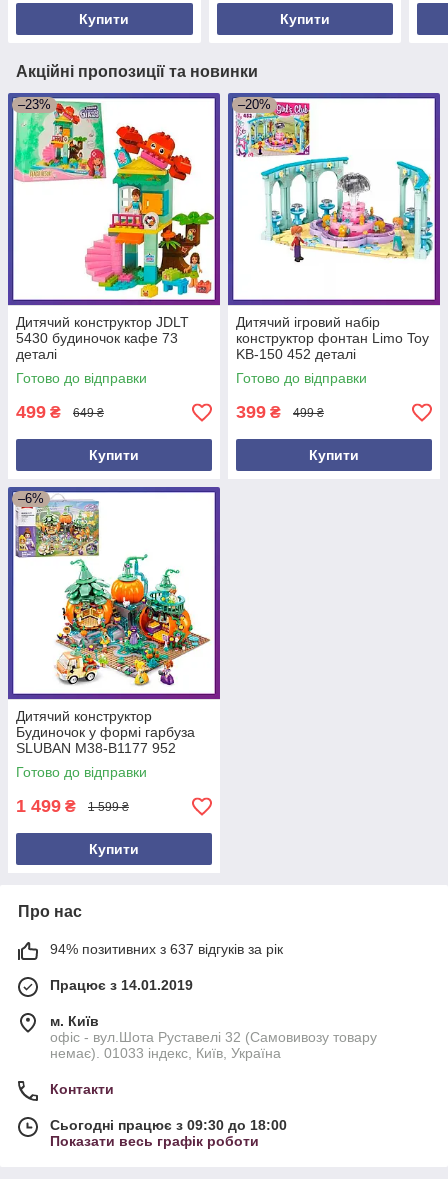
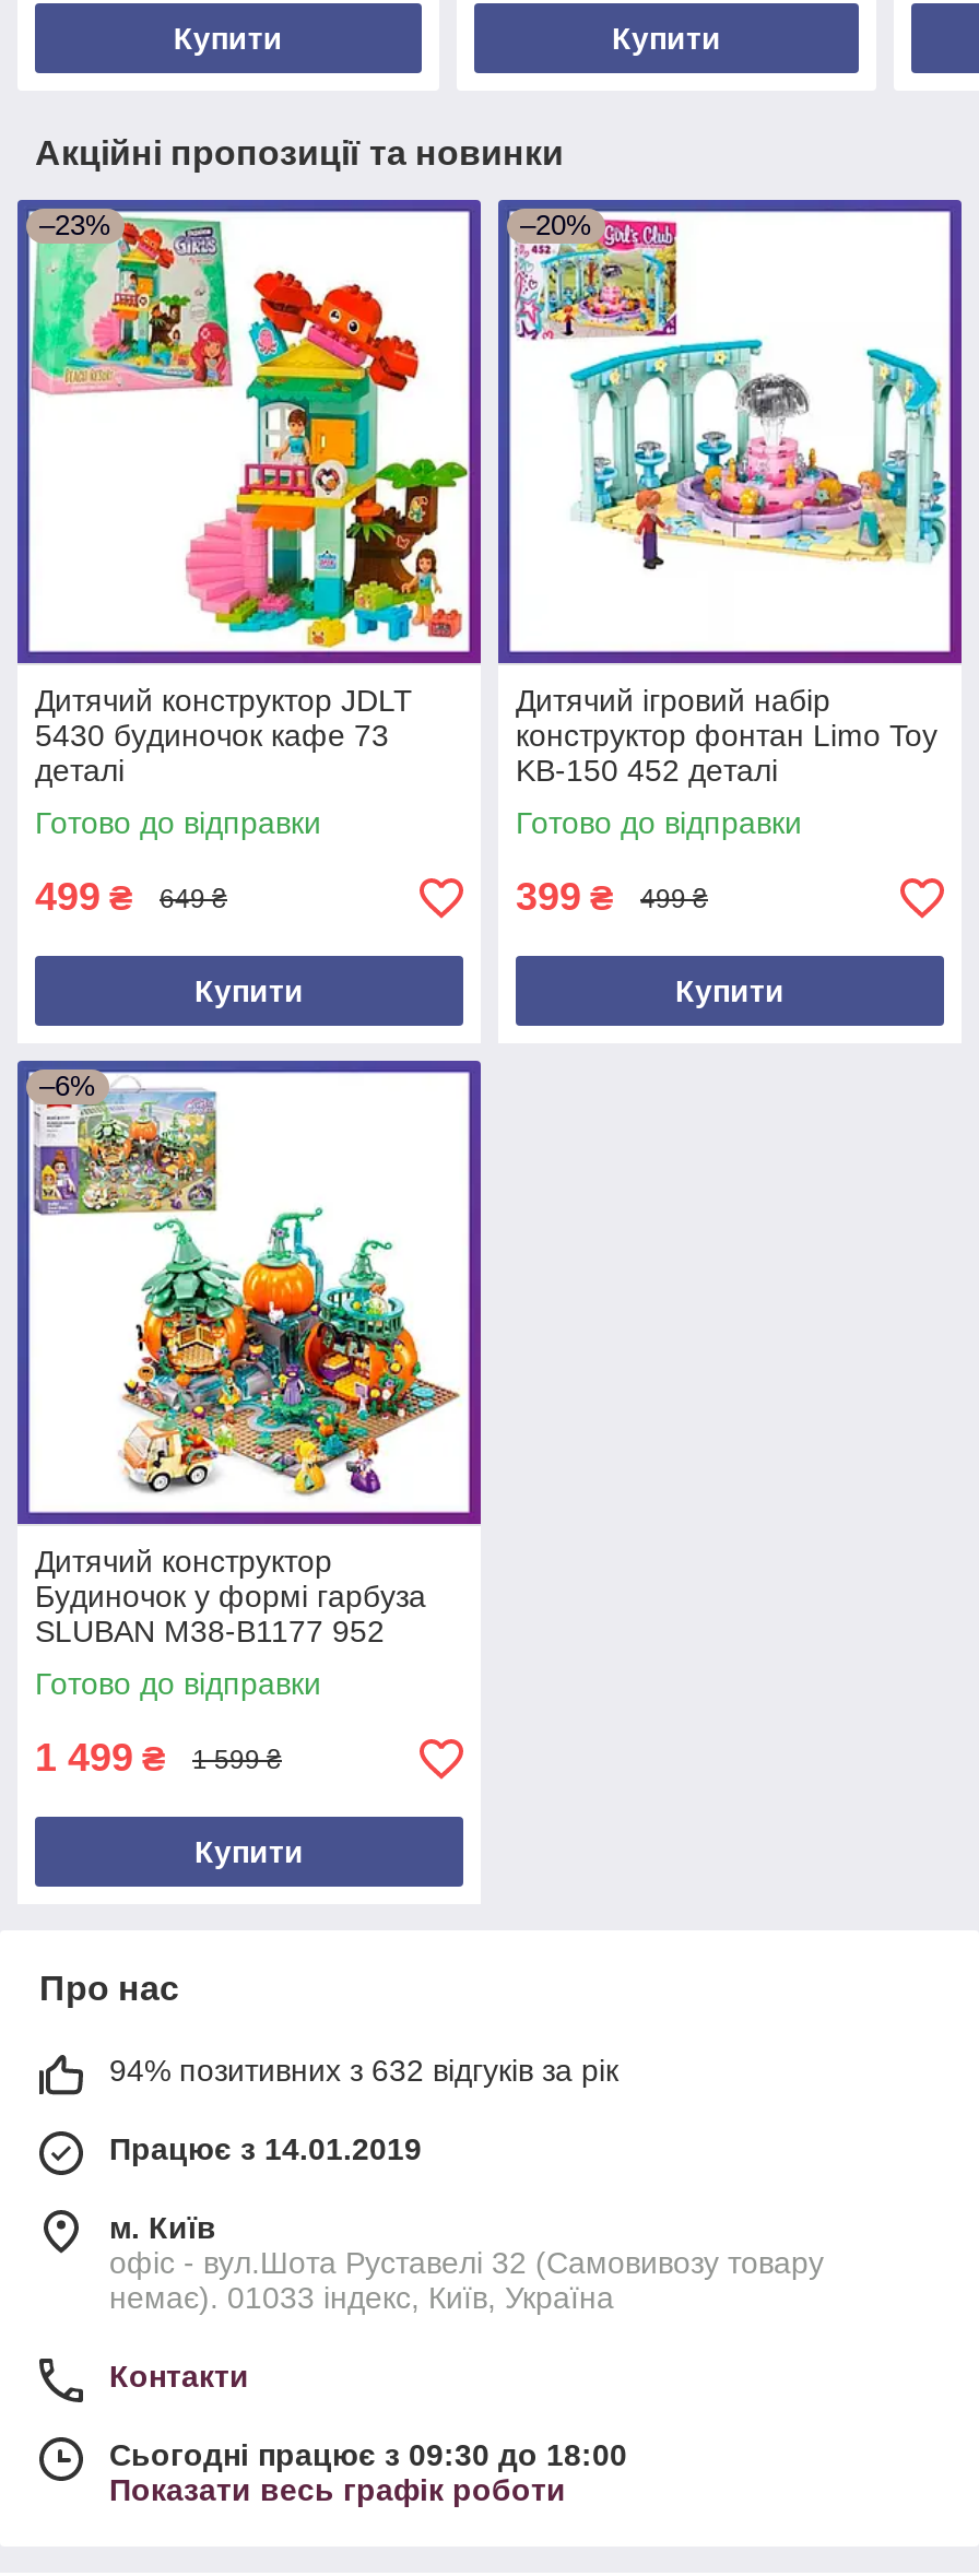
[50,941,283,957] 94% позитивних з 637 відгуків за рік -> [109,2053,618,2088] 94% позитивних з 632 відгуків за рік

